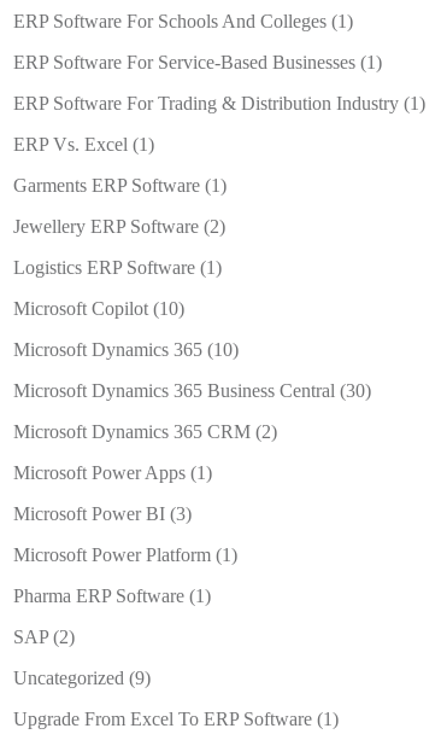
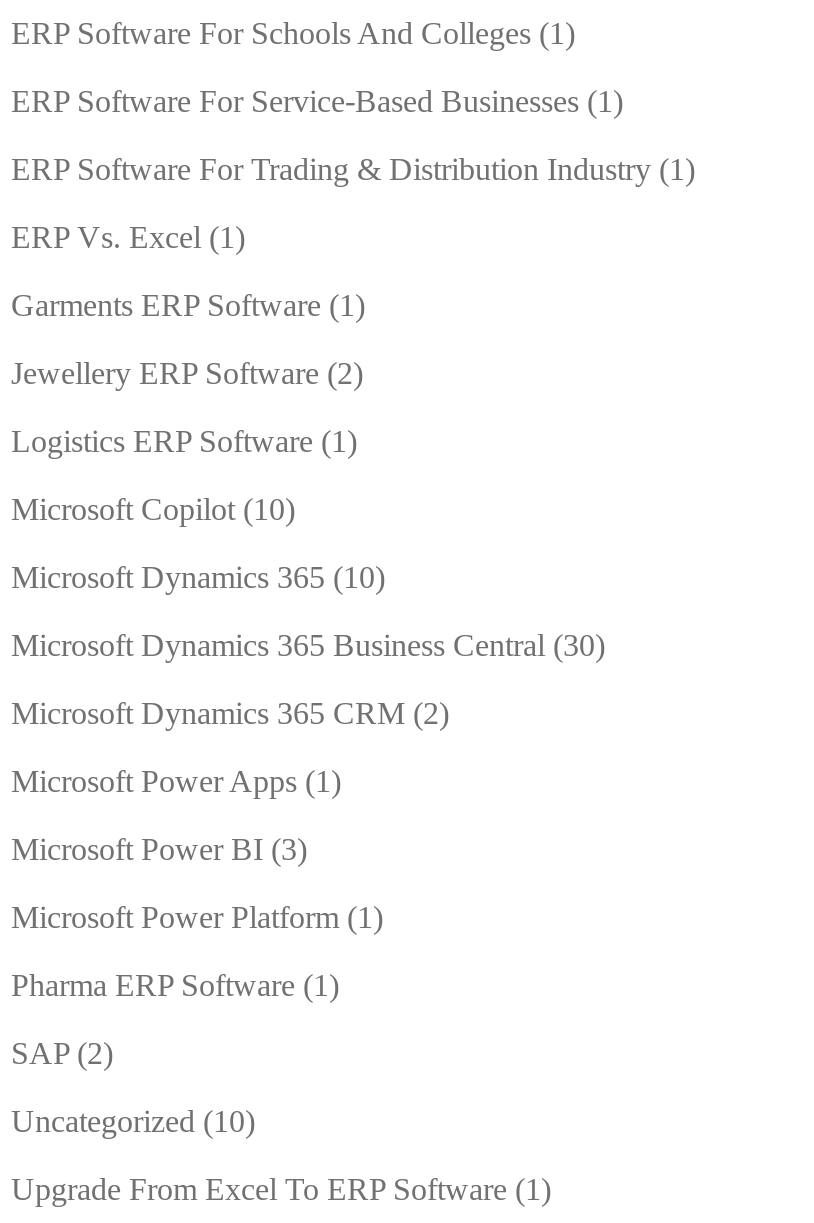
[13,668,151,688] Uncategorized (9) -> [11,1105,255,1139] Uncategorized (10)

